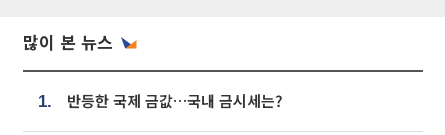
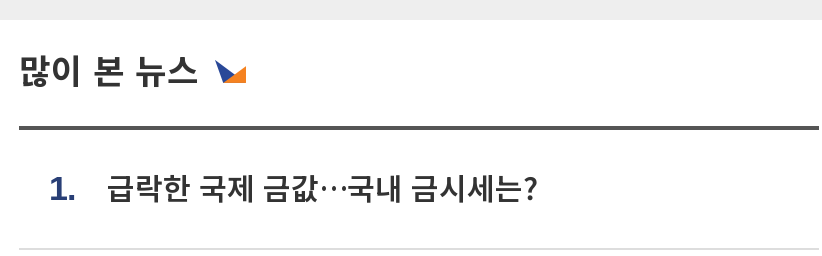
[67,90,283,111] 반등한 국제 금값…국내 금시세는? -> [107,166,539,208] 급락한 국제 금값…국내 금시세는?

